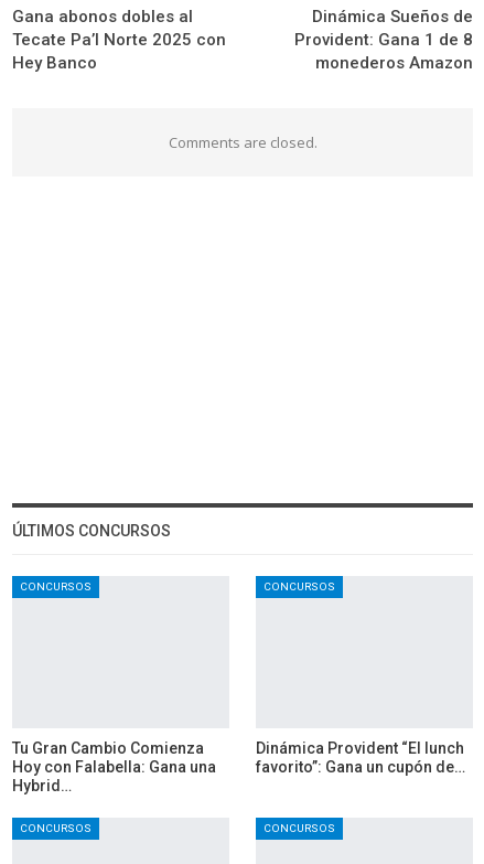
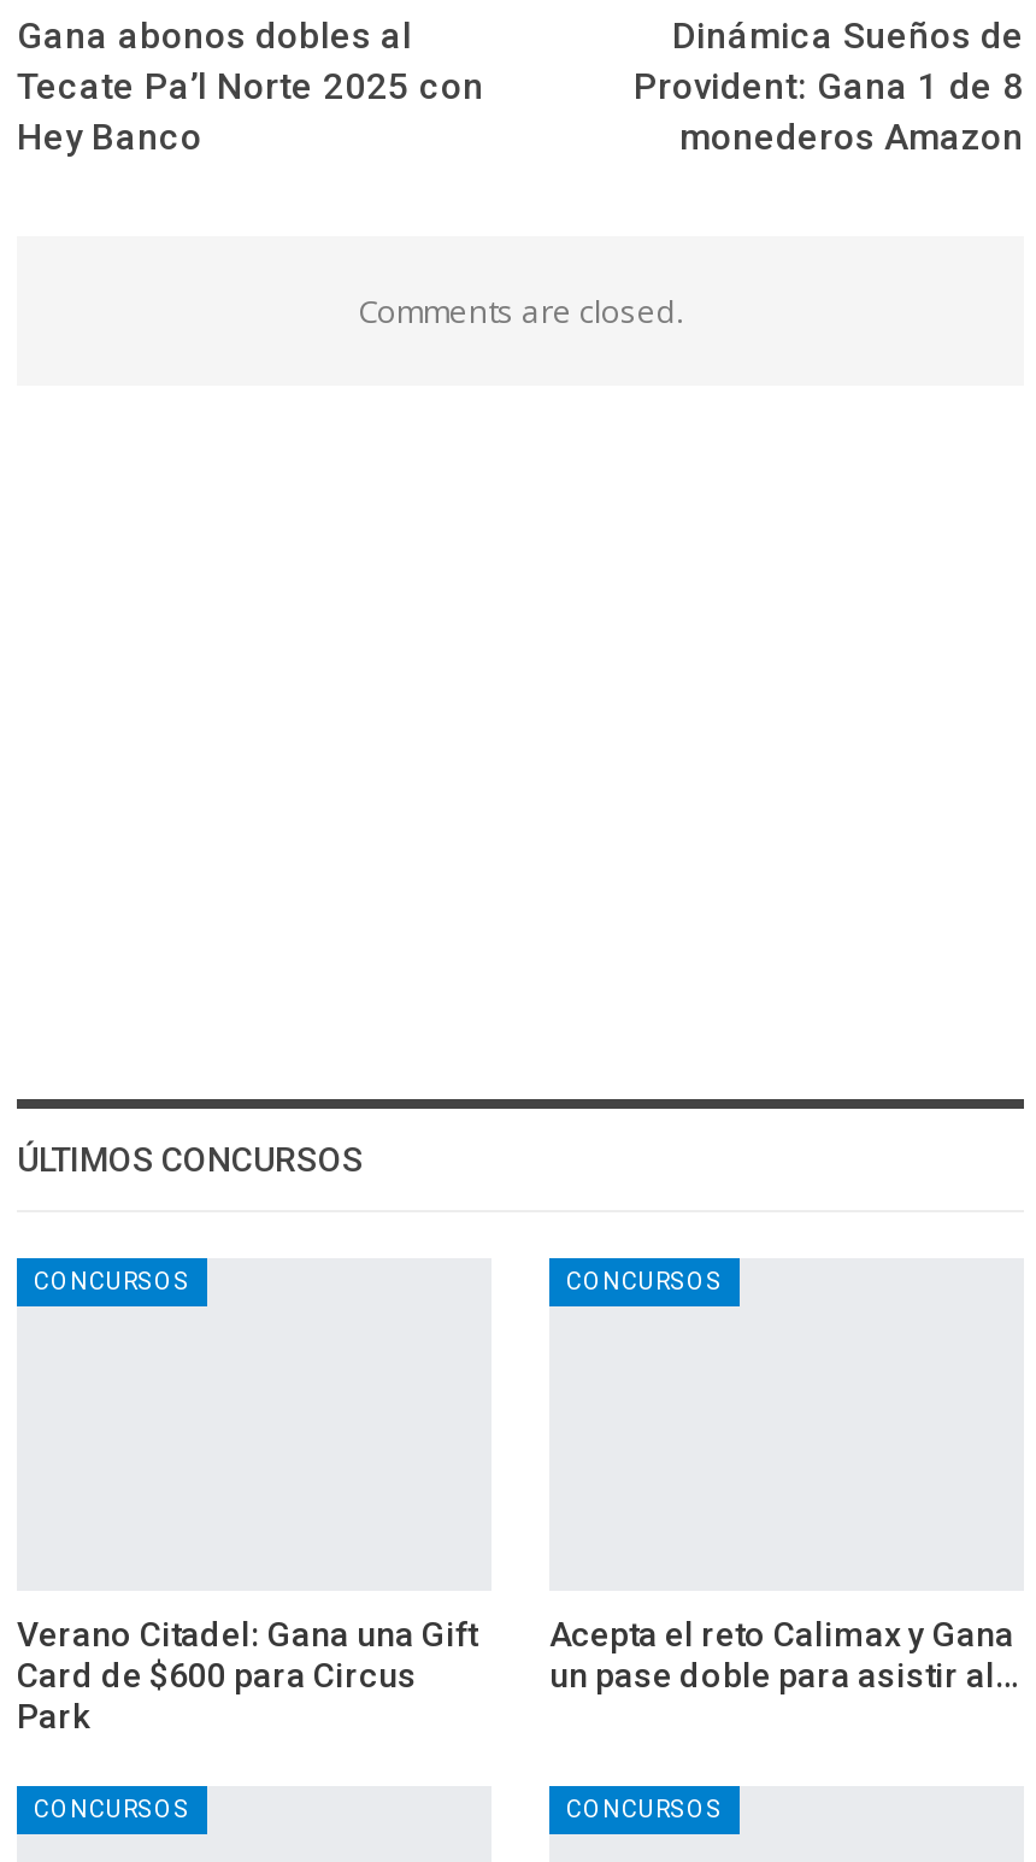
[12,739,216,794] Tu Gran Cambio Comienza | Hoy con Falabella: Gana una | Hybrid… -> [17,1614,477,1734] Verano Citadel: Gana una Gift | Card de $600 para Circus | Park
[256,739,465,775] Dinámica Provident “El lunch | favorito”: Gana un cupón de… -> [549,1614,1019,1694] Acepta el reto Calimax y Gana | un pase doble para asistir al…

